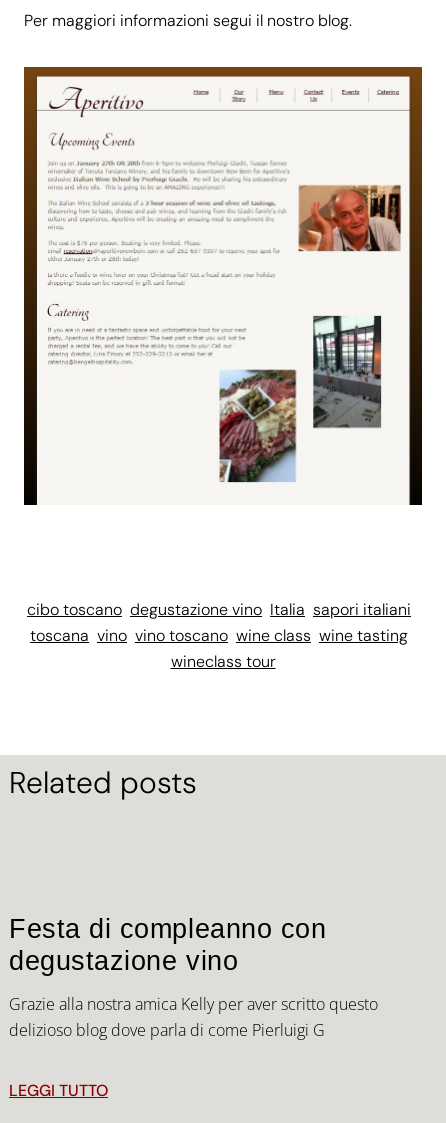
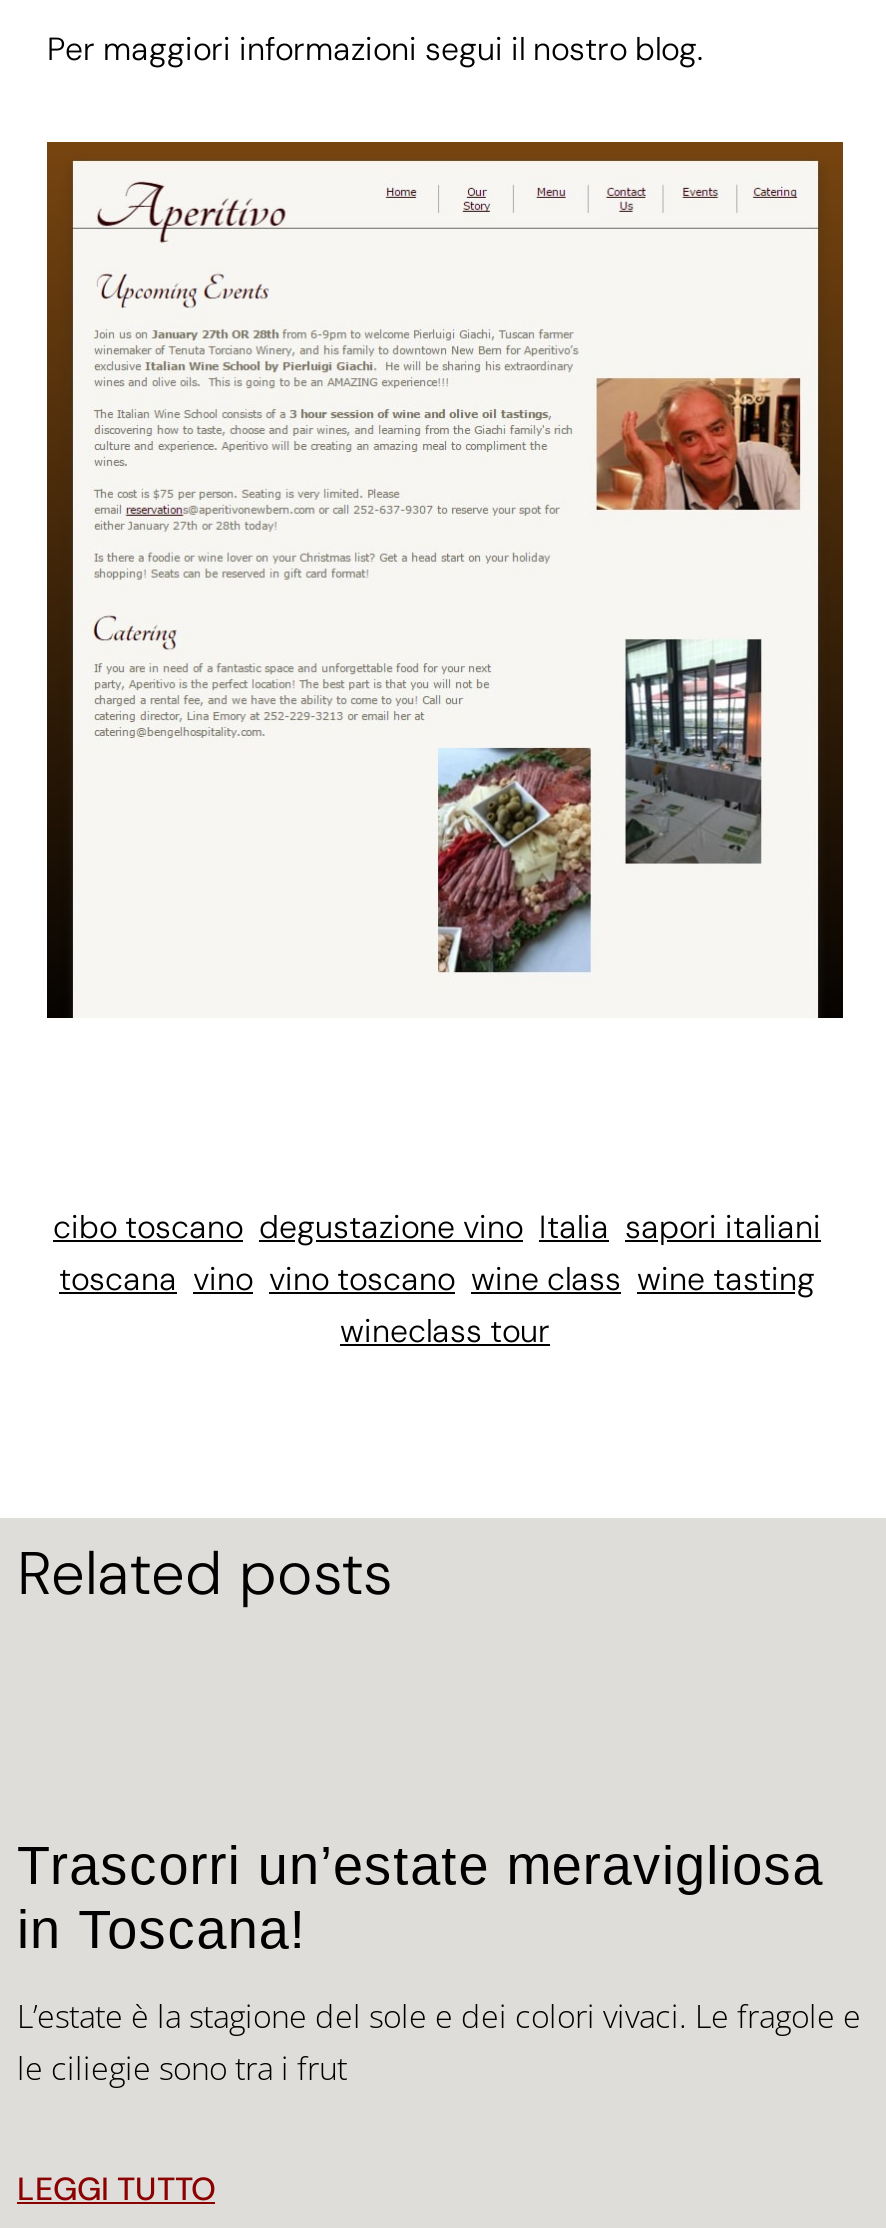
[9,914,326,976] Festa di compleanno con | degustazione vino -> [17,1837,824,1961] Trascorri un’estate meravigliosa | in Toscana!
[9,993,378,1041] Grazie alla nostra amica Kelly per aver scritto questo | delizioso blog dove parla di come Pierluigi G -> [17,1994,861,2090] L’estate è la stagione del sole e dei colori vivaci. Le fragole e | le ciliegie sono tra i frut

